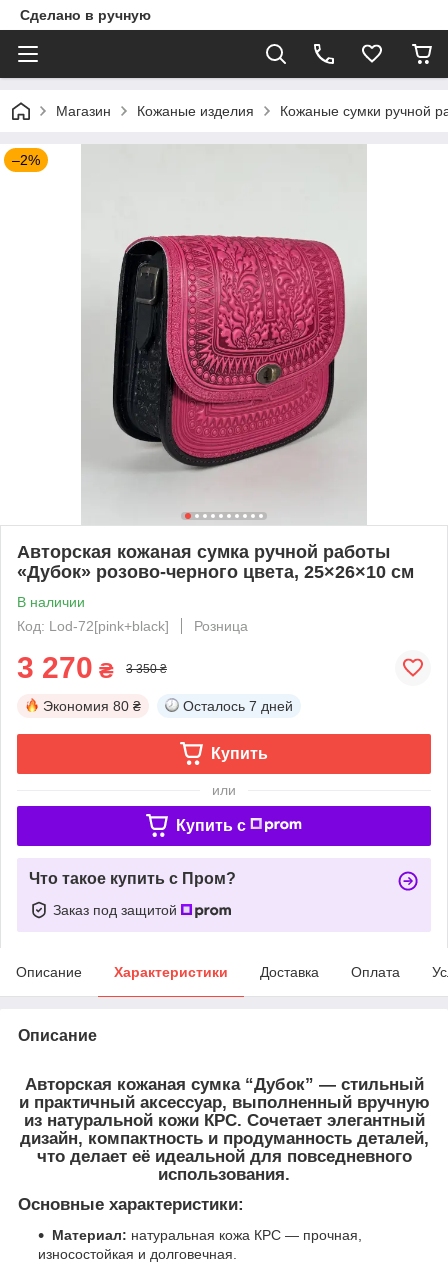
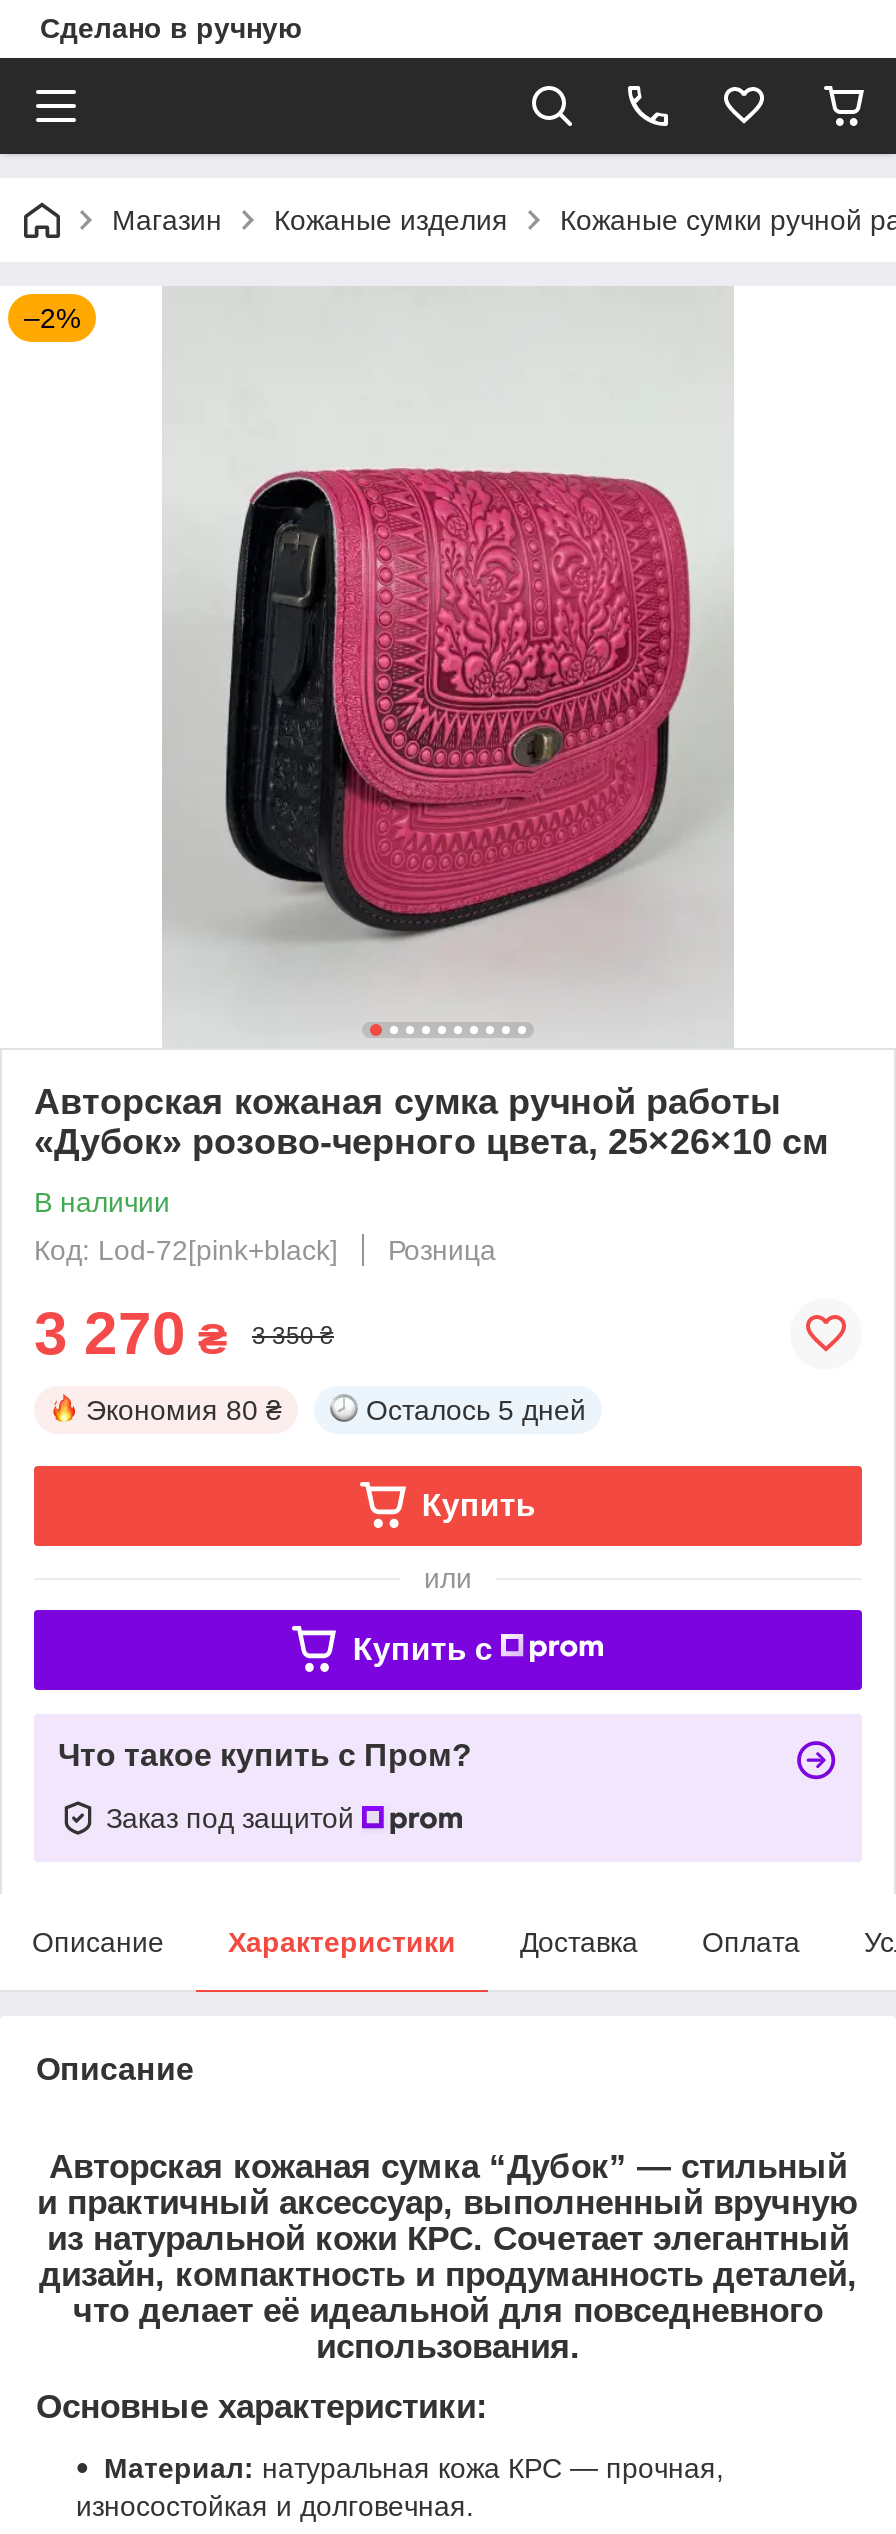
[183,698,293,714] Осталось 7 дней -> [366,1394,586,1426] Осталось 5 дней

